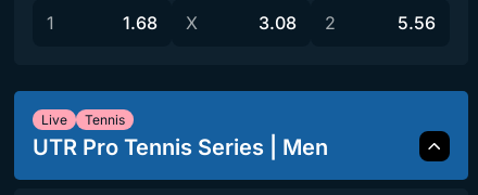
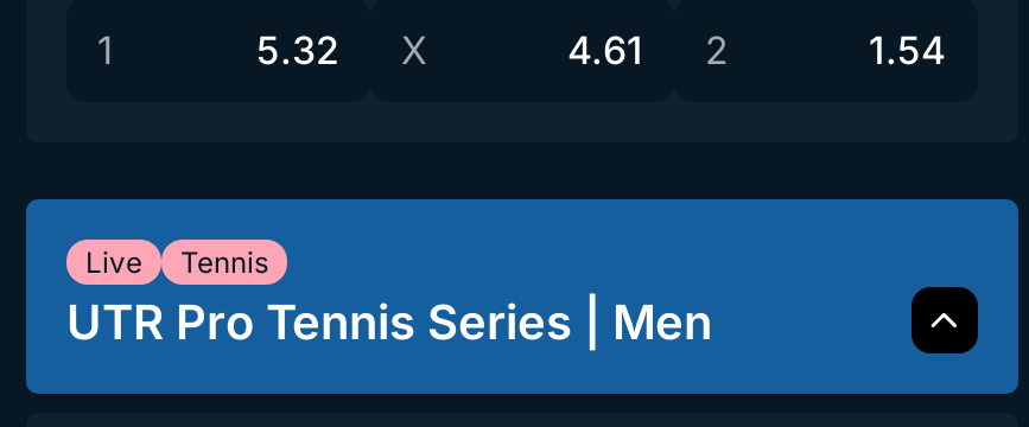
[123,12,198,34] 1.68 X -> [256,26,427,74] 5.32 X
[259,12,336,34] 3.08 2 -> [567,26,729,74] 4.61 2
[398,12,436,34] 5.56 -> [869,26,947,74] 1.54

